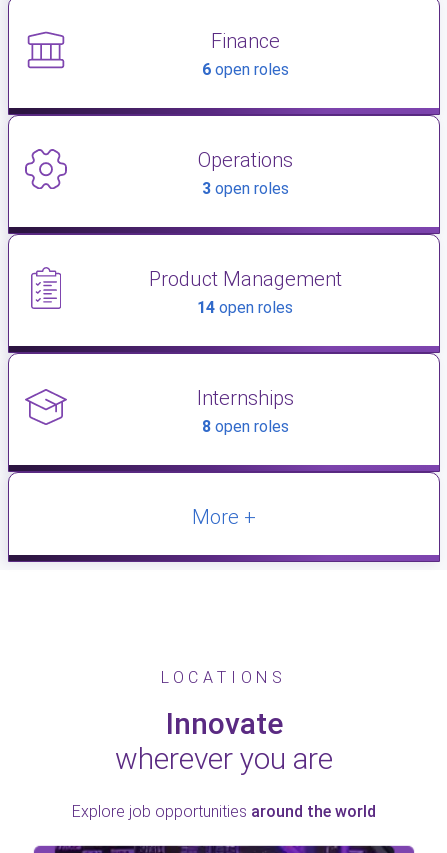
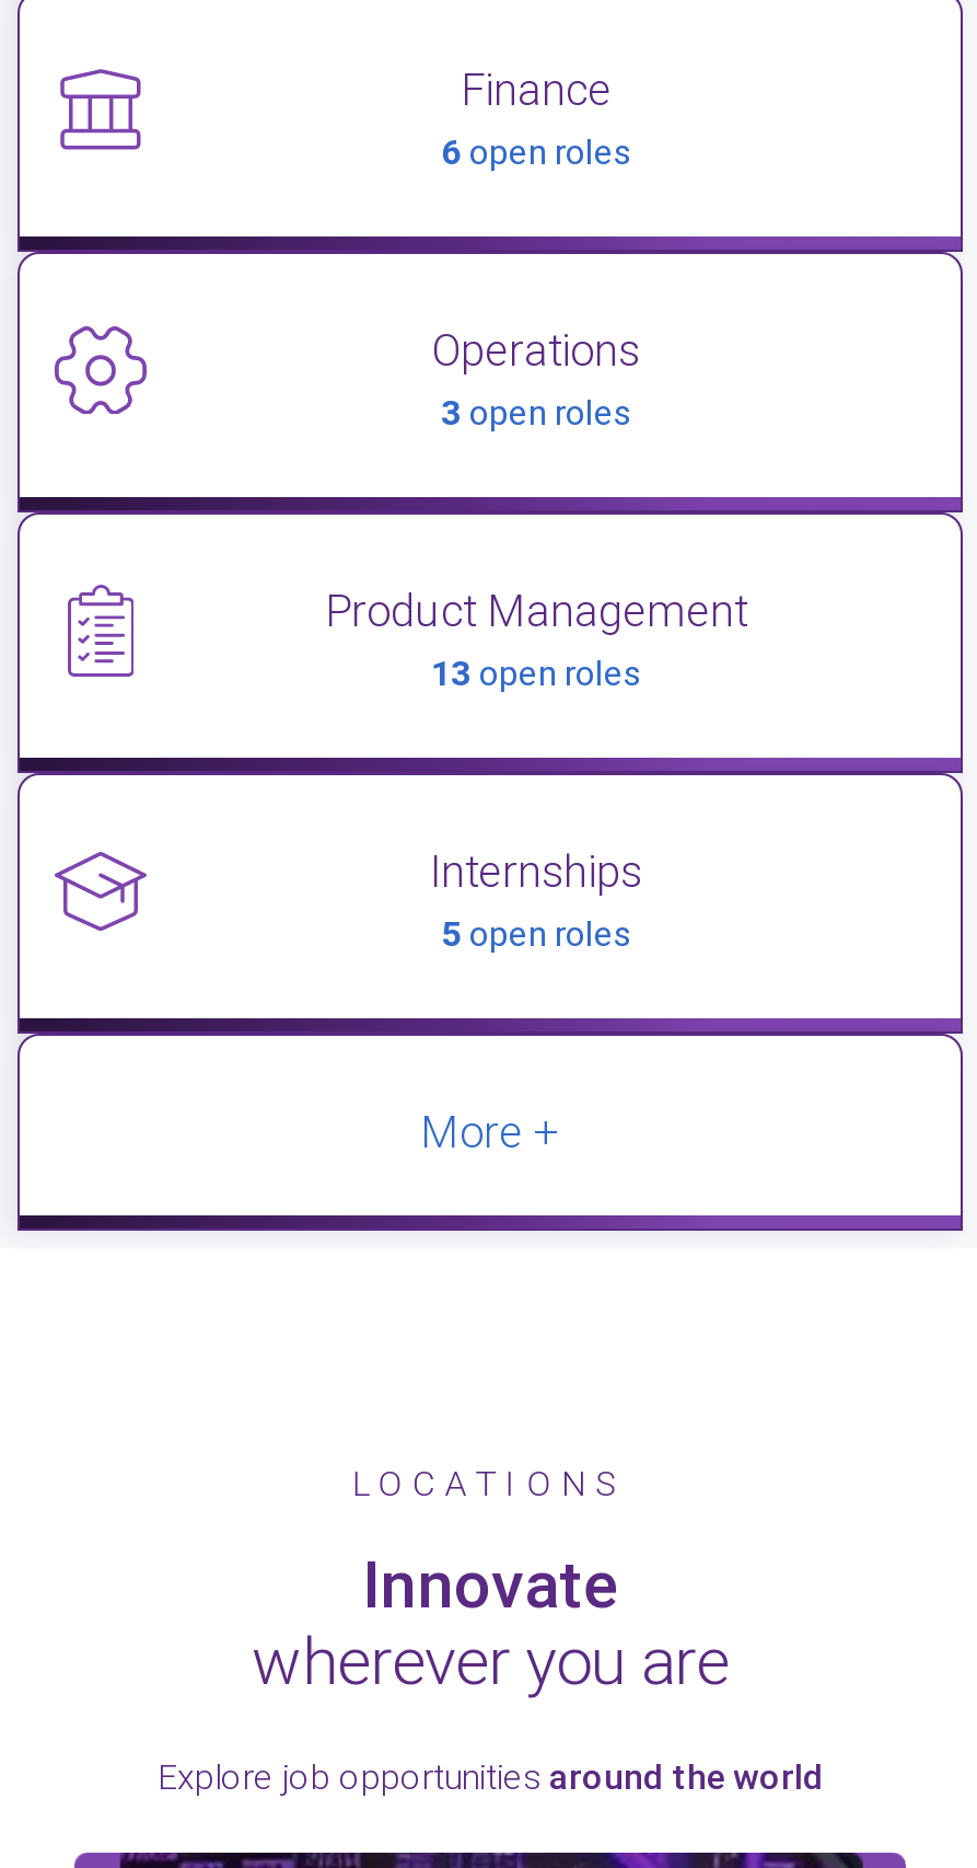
[197,298,293,317] 14 open roles -> [431,652,641,694] 13 open roles
[201,417,288,436] 8 open roles -> [441,913,631,954] 5 open roles

